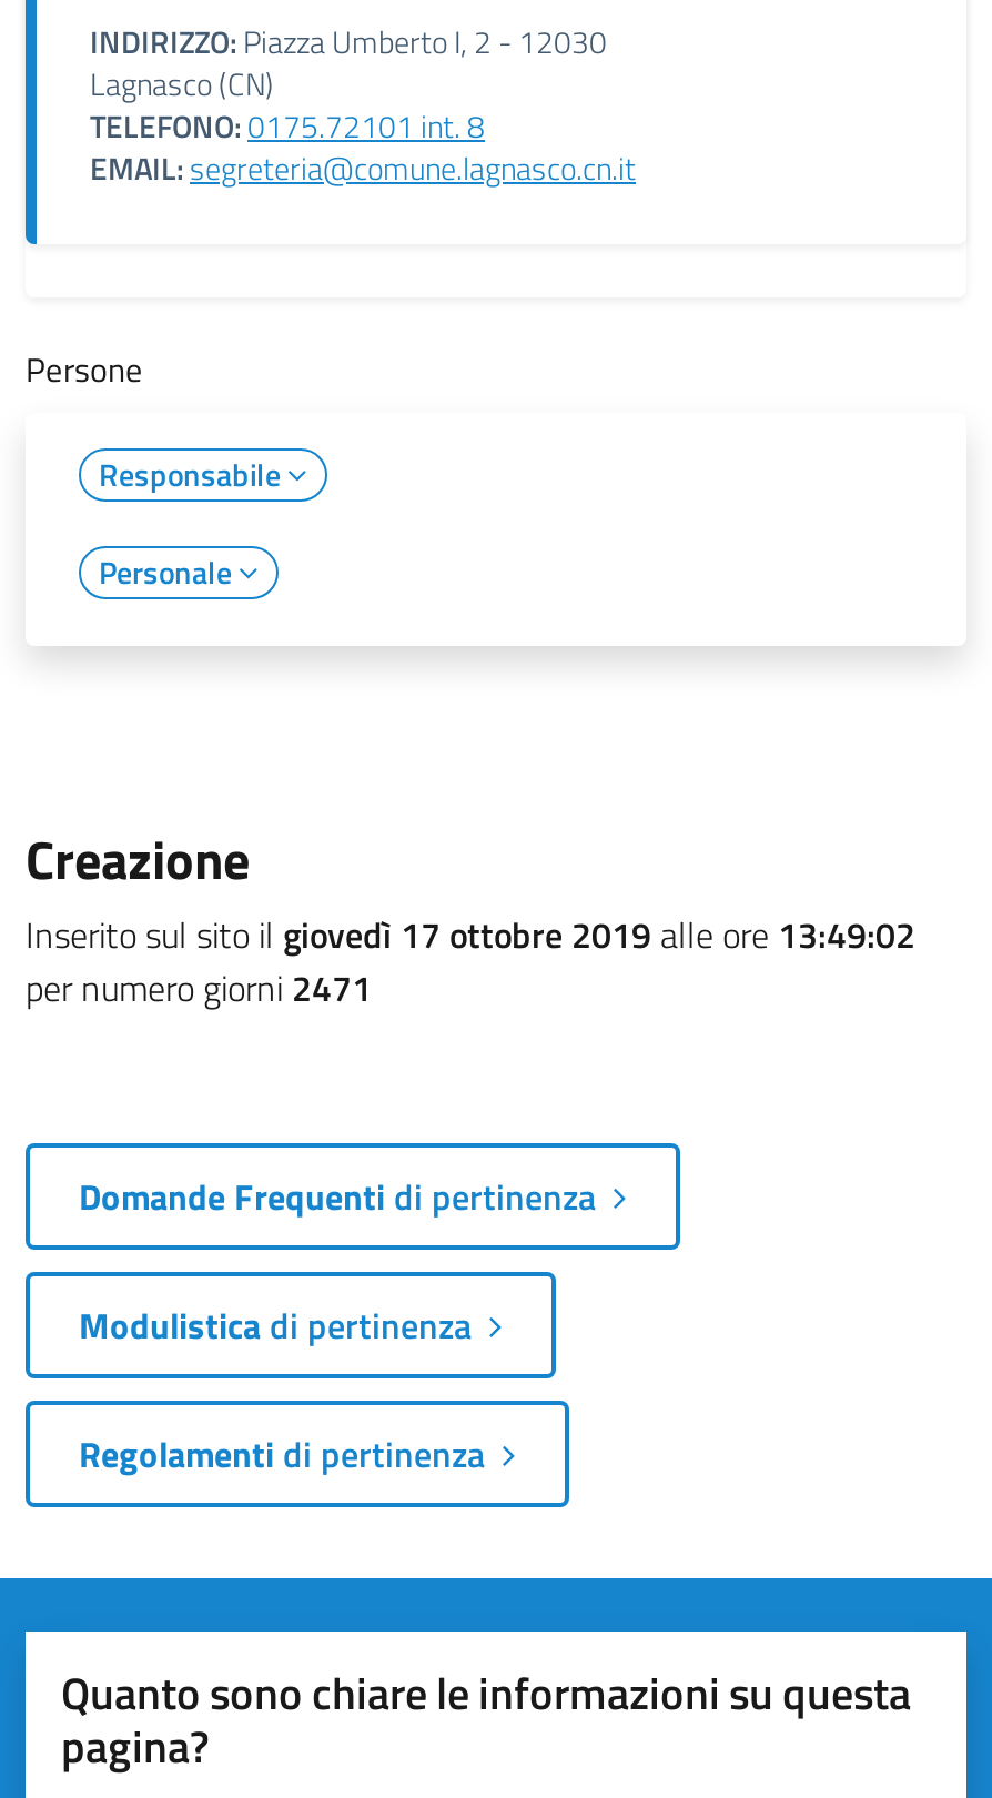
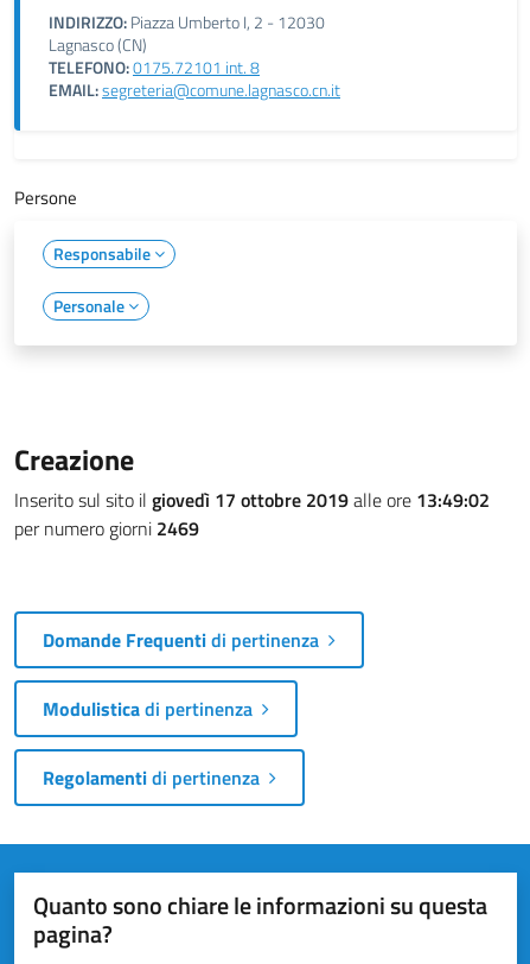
[26,961,372,1014] per numero giorni 2471 -> [14,514,199,543] per numero giorni 2469

